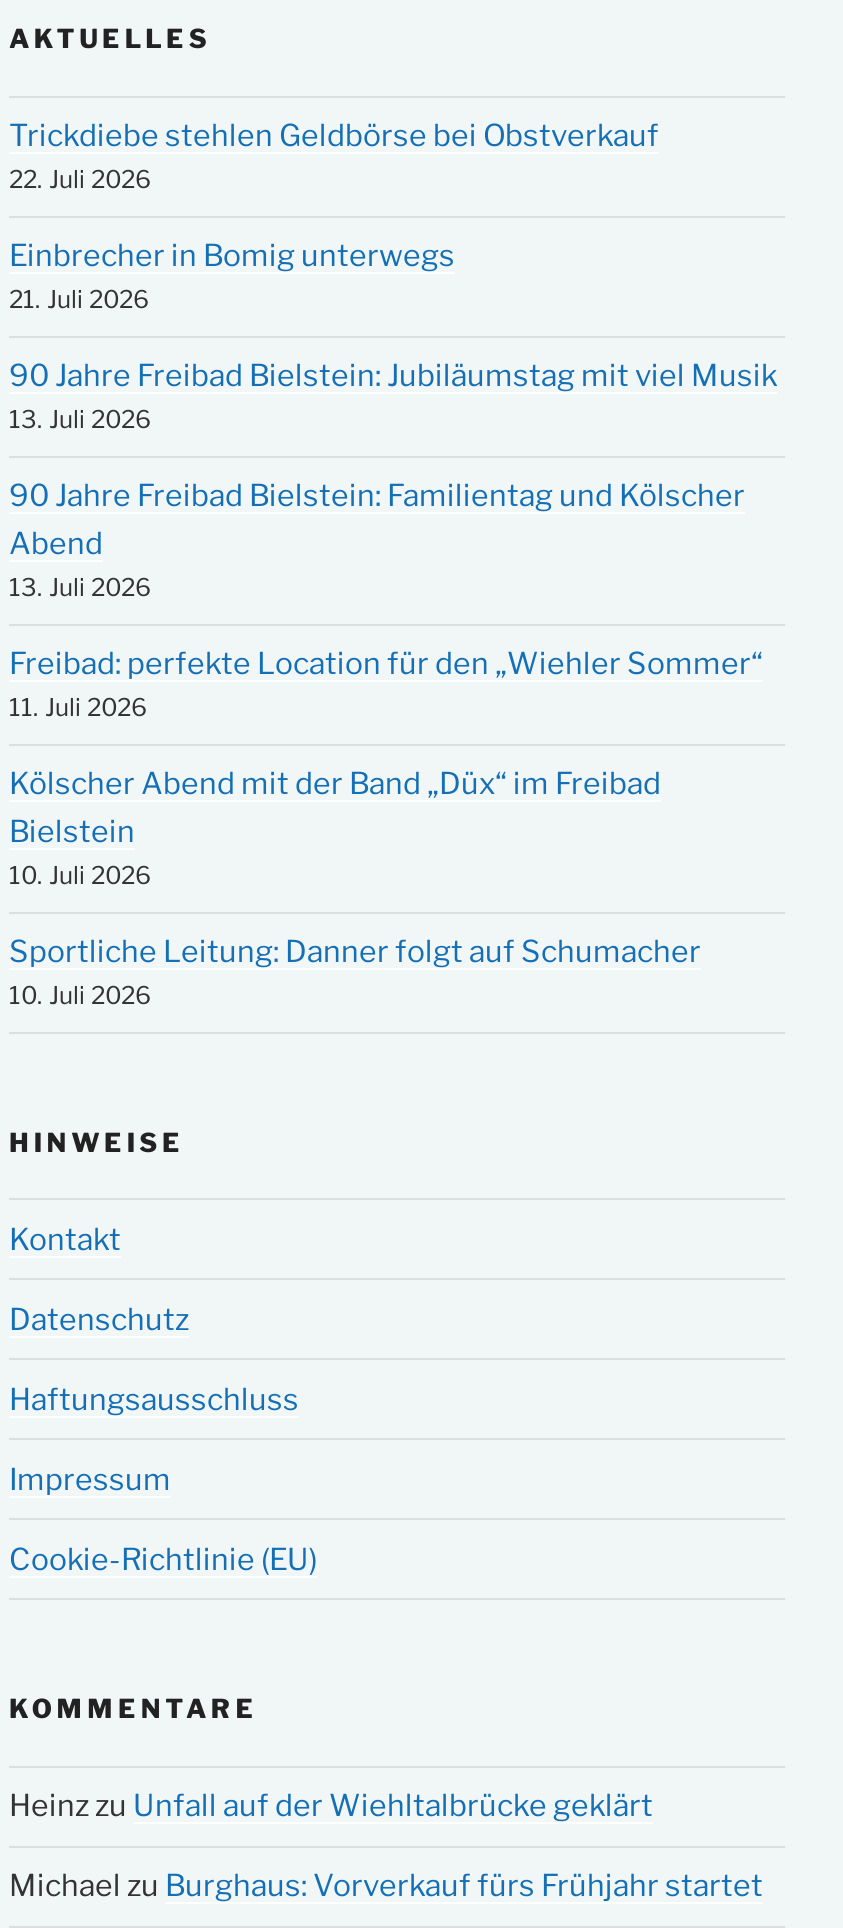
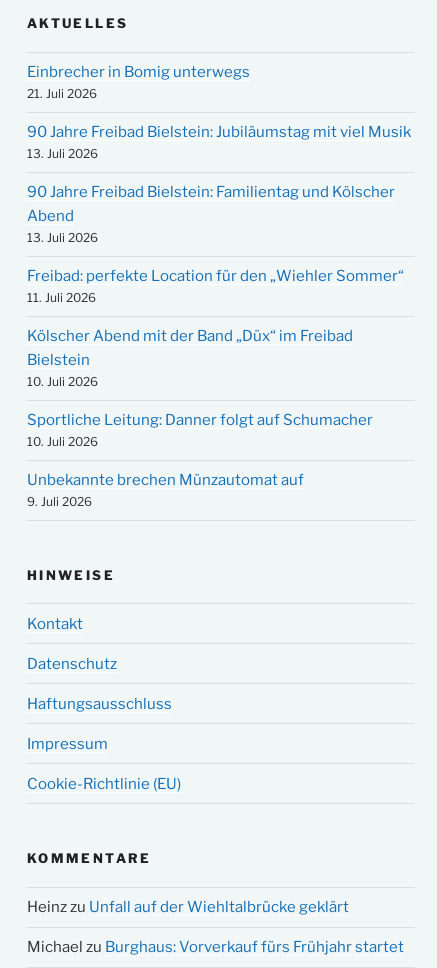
[9,118,659,194] Trickdiebe stehlen Geldbörse bei Obstverkauf | 22. Juli 2026 -> none
moved [9,238,777,1010] -> [27,63,411,449]: Einbrecher in Bomig unterwegs | 21. Juli 2026 | 90 Jahre Freibad Bielstein: Jubiläumstag mit viel Musik | ... | Sportliche Leitung: Danner folgt auf Schumacher | 10. Juli 2026
none -> [27,471,304,509] Unbekannte brechen Münzautomat auf | 9. Juli 2026

